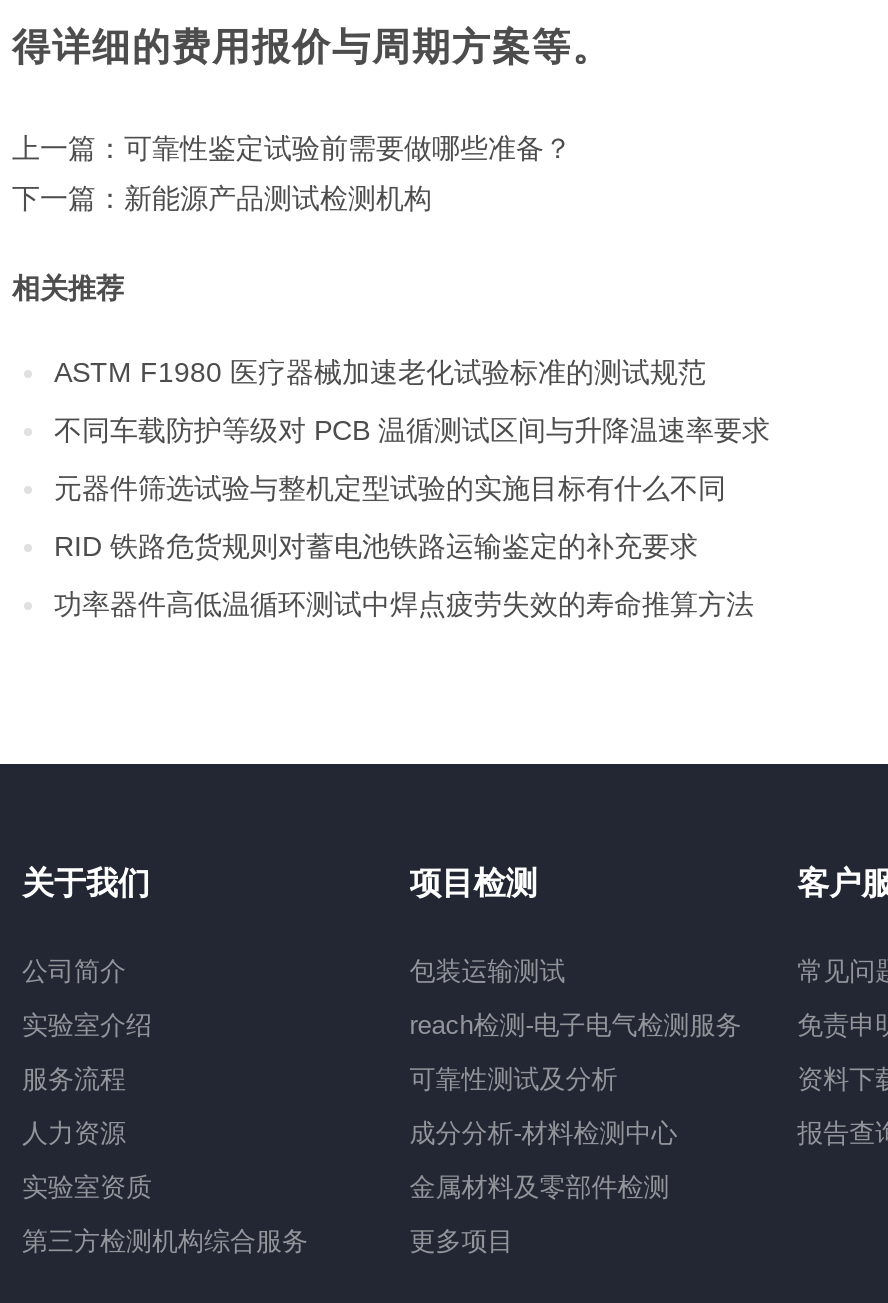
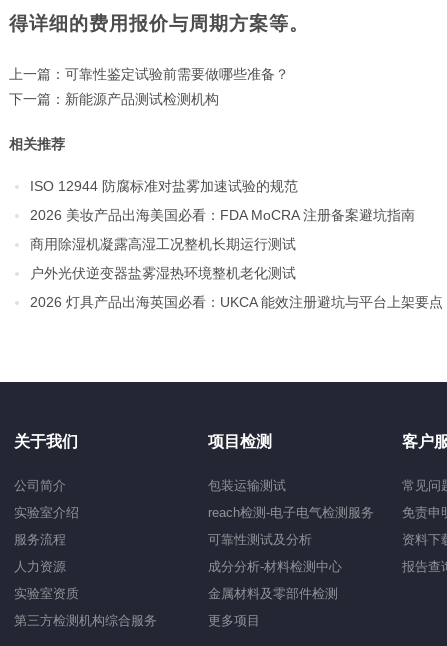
[54,356,706,388] ASTM F1980 医疗器械加速老化试验标准的测试规范 -> [30,178,298,194] ISO 12944 防腐标准对盐雾加速试验的规范
[54,414,770,446] 不同车载防护等级对 PCB 温循测试区间与升降温速率要求 -> [30,207,415,223] 2026 美妆产品出海美国必看：FDA MoCRA 注册备案避坑指南
[54,472,726,504] 元器件筛选试验与整机定型试验的实施目标有什么不同 -> [30,236,296,252] 商用除湿机凝露高湿工况整机长期运行测试
[54,530,698,562] RID 铁路危货规则对蓄电池铁路运输鉴定的补充要求 -> [30,265,296,281] 户外光伏逆变器盐雾湿热环境整机老化测试
[54,588,754,620] 功率器件高低温循环测试中焊点疲劳失效的寿命推算方法 -> [30,294,443,310] 2026 灯具产品出海英国必看：UKCA 能效注册避坑与平台上架要点

